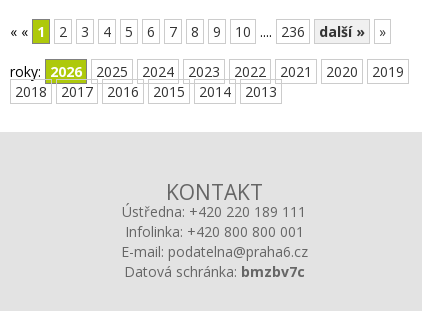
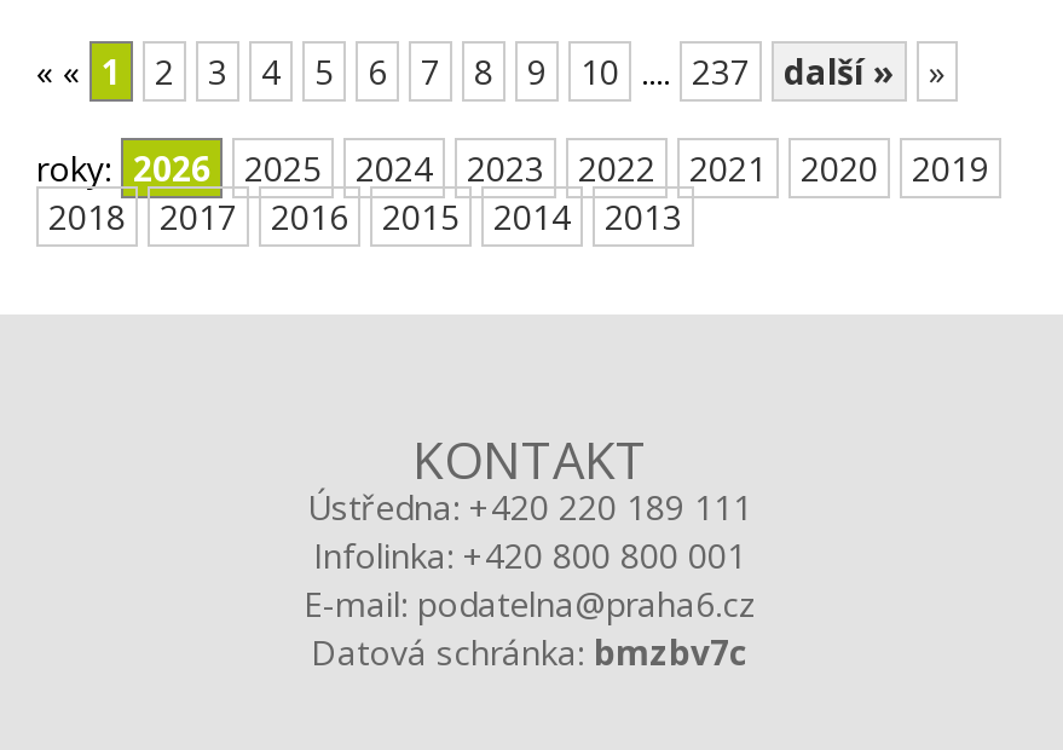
[235,22,305,41] 10 .... 236 -> [580,48,750,94] 10 .... 237

